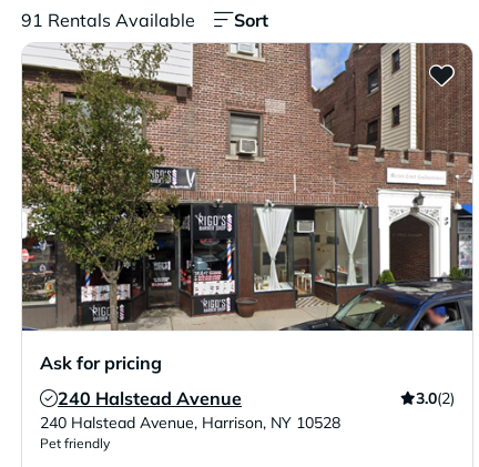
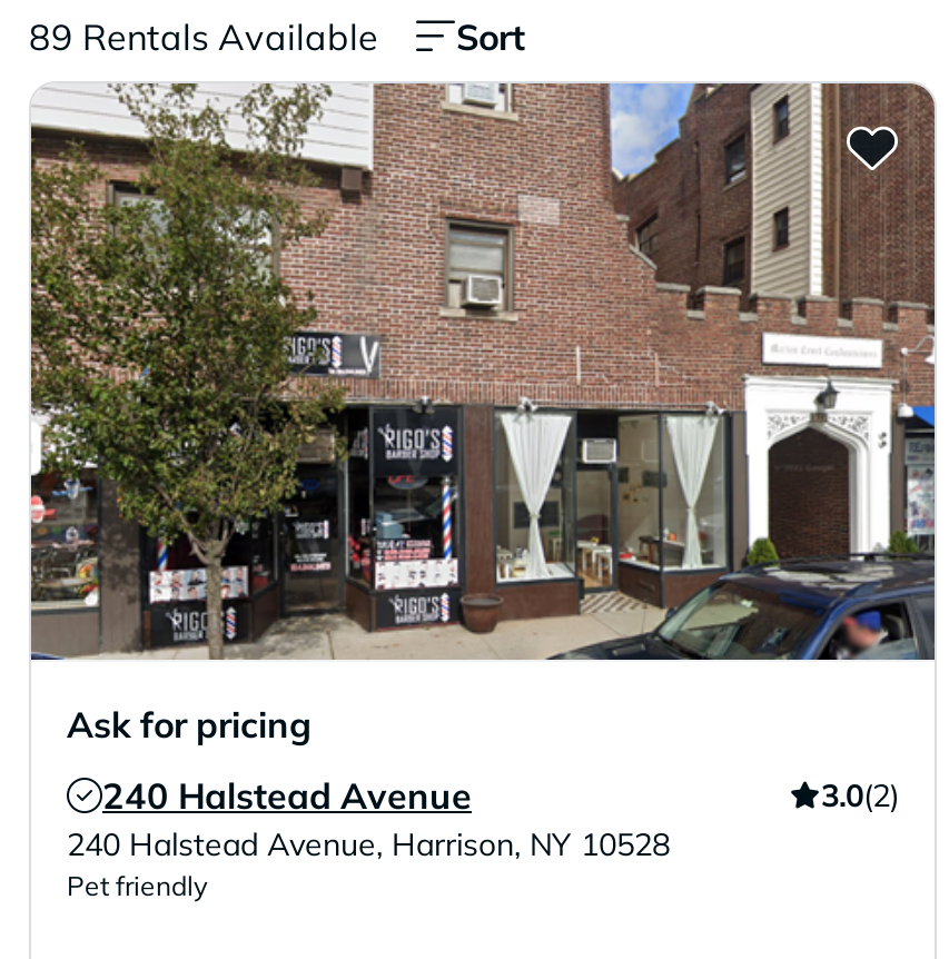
[21,9,195,31] 91 Rentals Available -> [29,14,378,59] 89 Rentals Available

